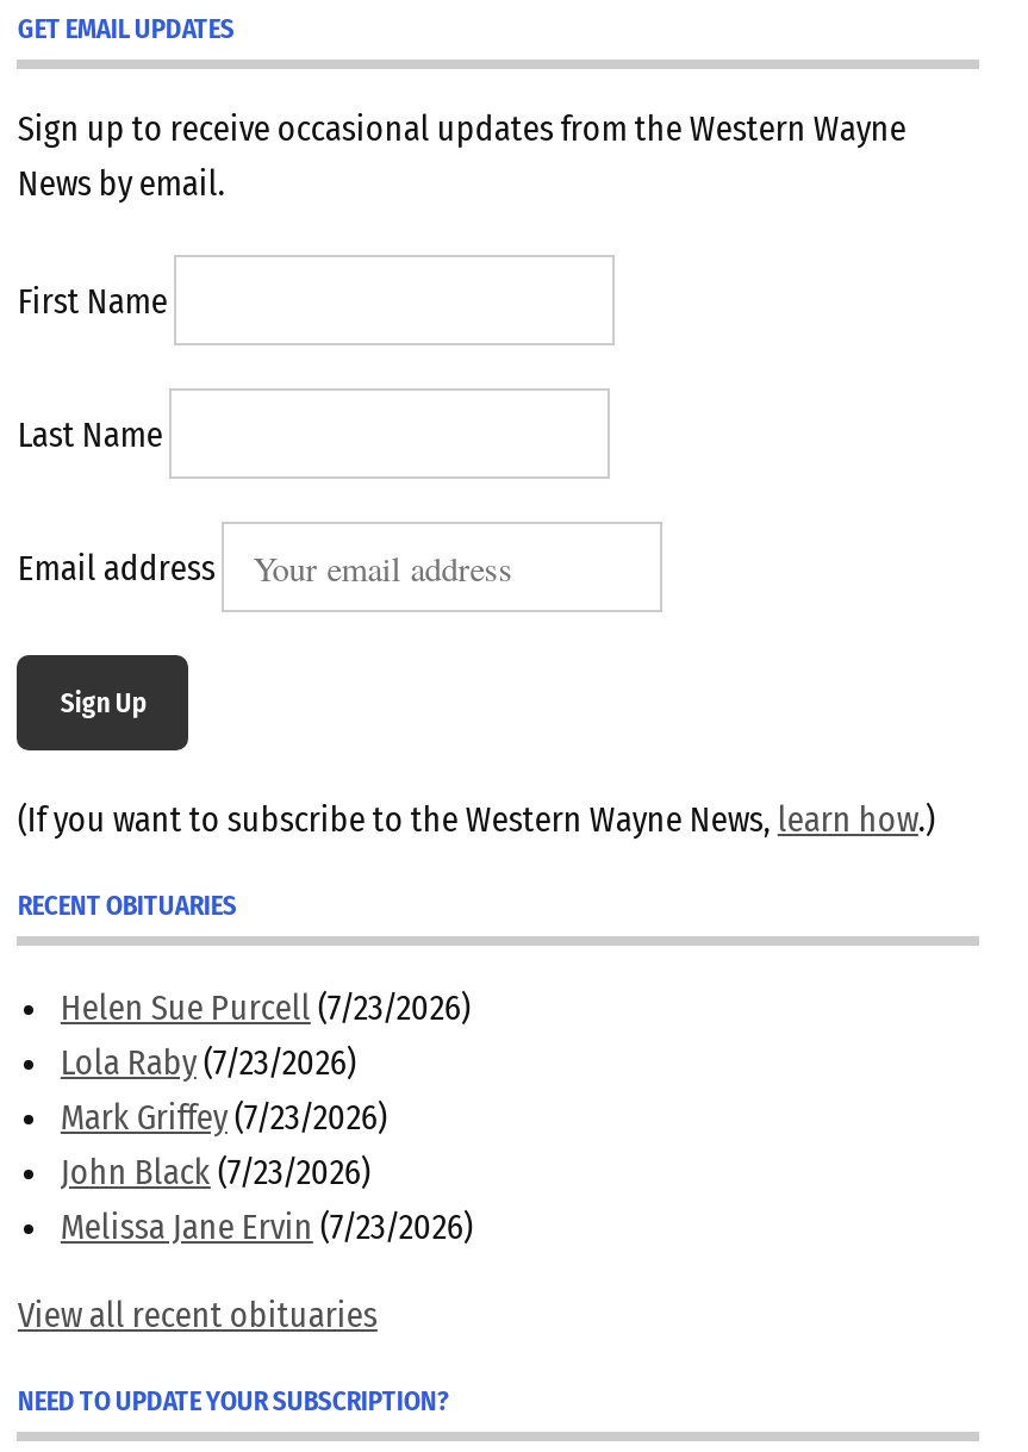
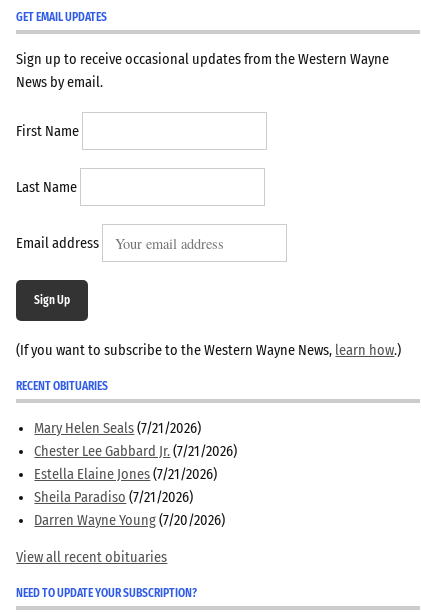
[61,988,473,1248] Helen Sue Purcell (7/23/2026) | Lola Raby (7/23/2026) | Mark Griffey (7/23/2026) | John Black (7/23/2026) | Melissa Jane Ervin (7/23/2026) -> [34,420,237,529] Mary Helen Seals (7/21/2026) | Chester Lee Gabbard Jr. (7/21/2026) | Estella Elaine Jones (7/21/2026) | Sheila Paradiso (7/21/2026) | Darren Wayne Young (7/20/2026)

